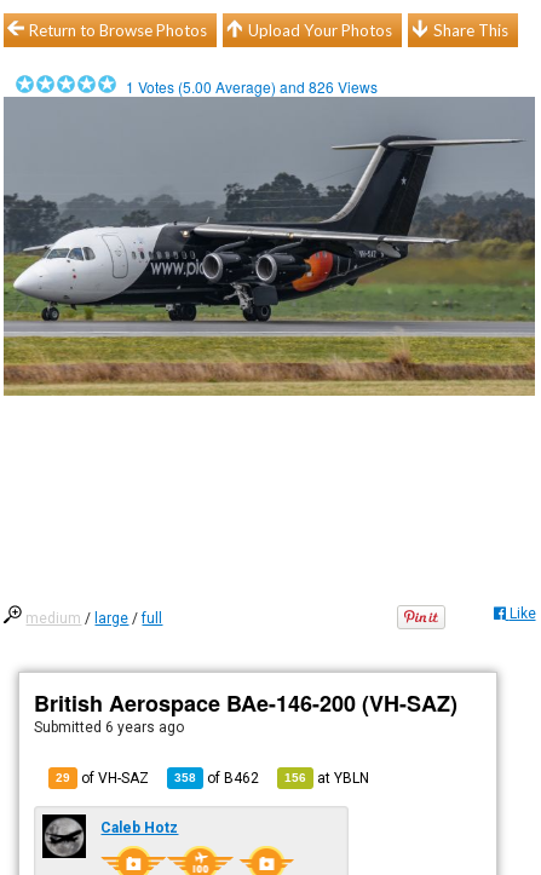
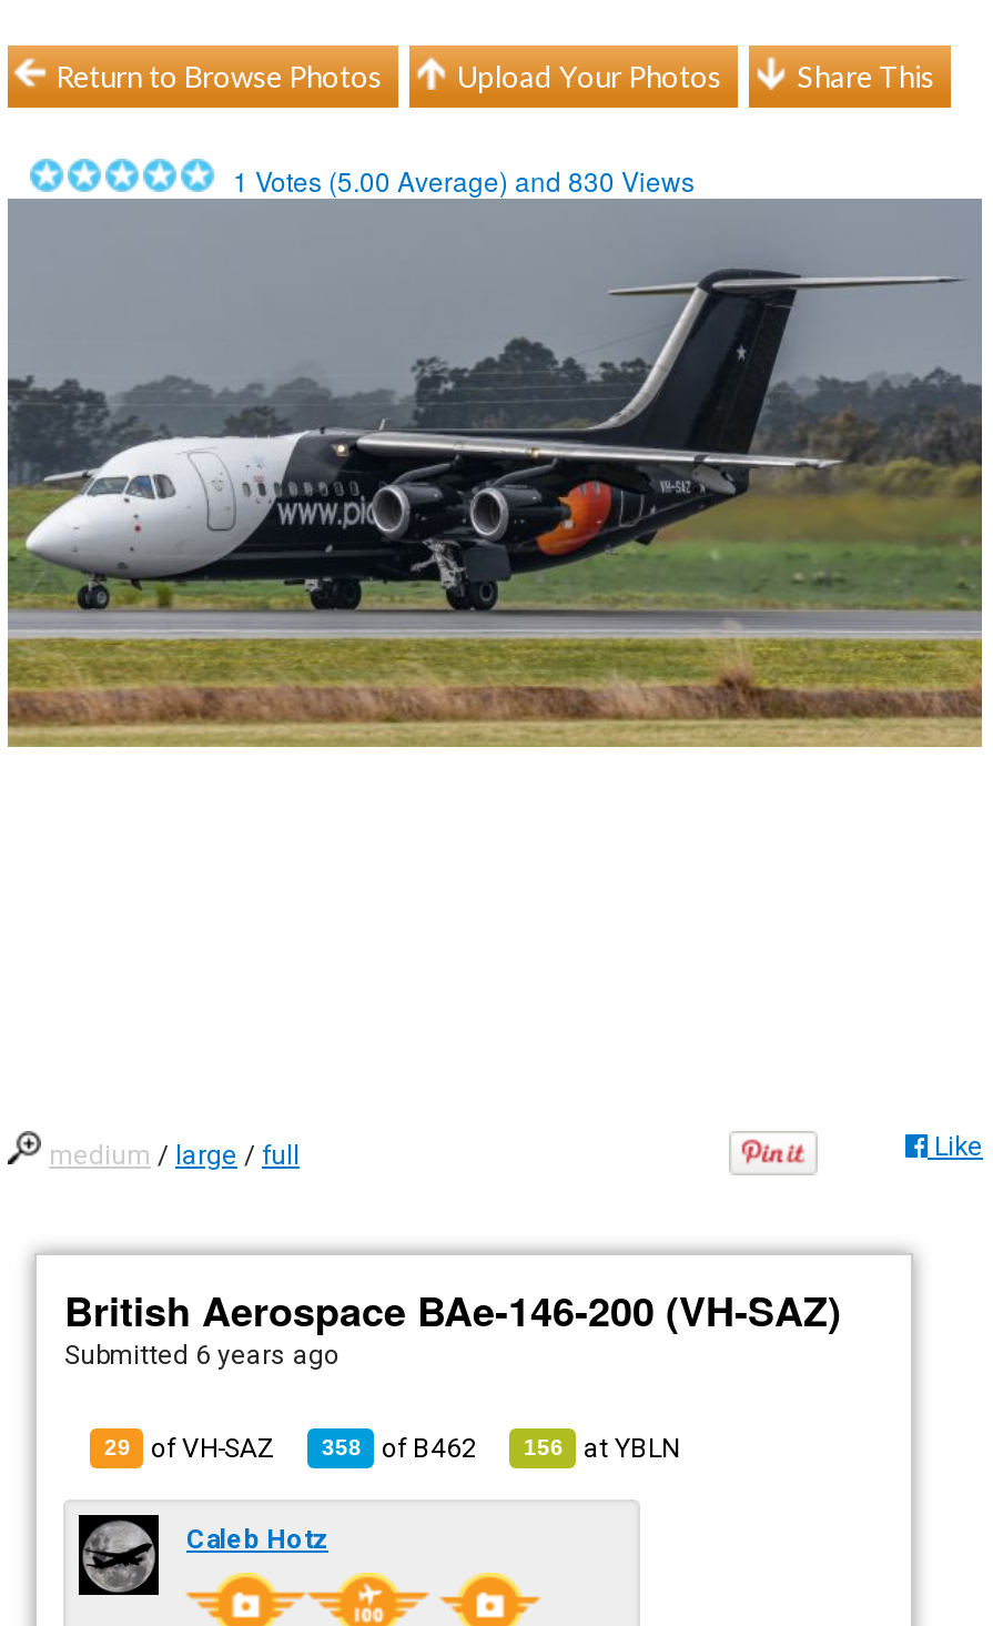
[126,76,385,97] 1 Votes (5.00 Average) and 826 Views -> [233,160,708,198] 1 Votes (5.00 Average) and 830 Views

